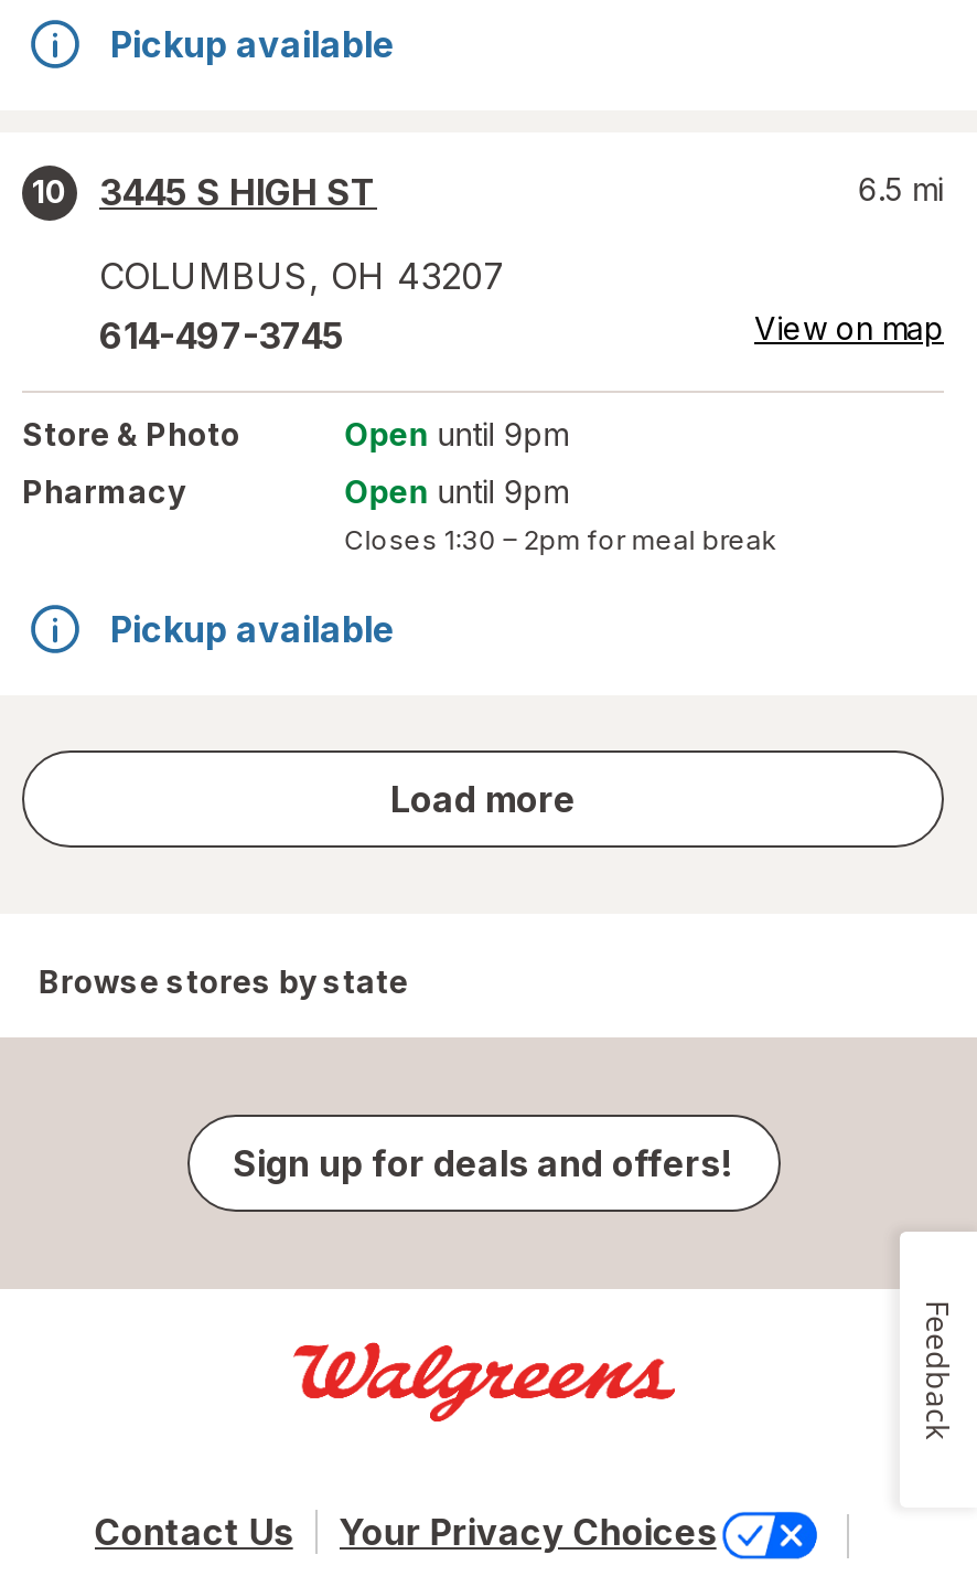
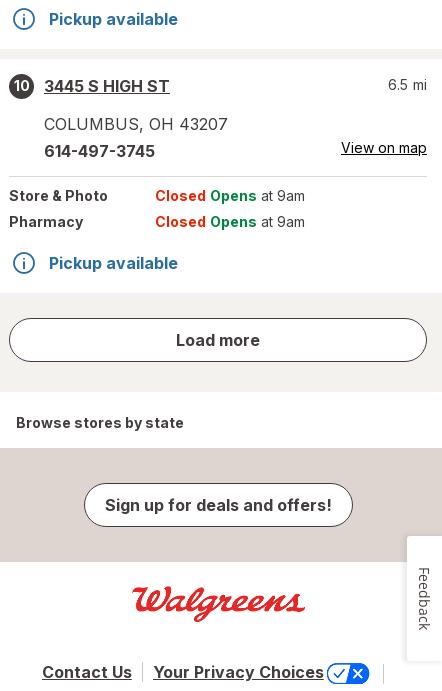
[345,415,567,452] Open until 9pm -> [155,187,305,204] Closed Opens at 9am
[345,472,777,556] Open until 9pm | Closes 1:30 – 2pm for meal break -> [155,213,305,230] Closed Opens at 9am

